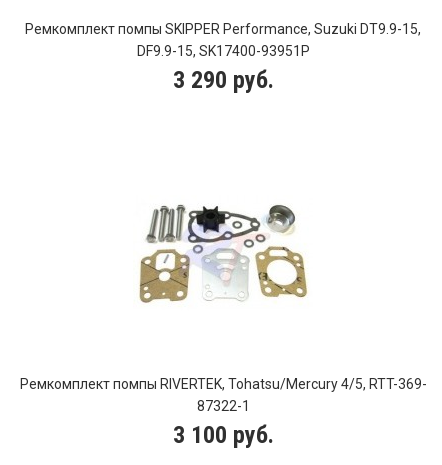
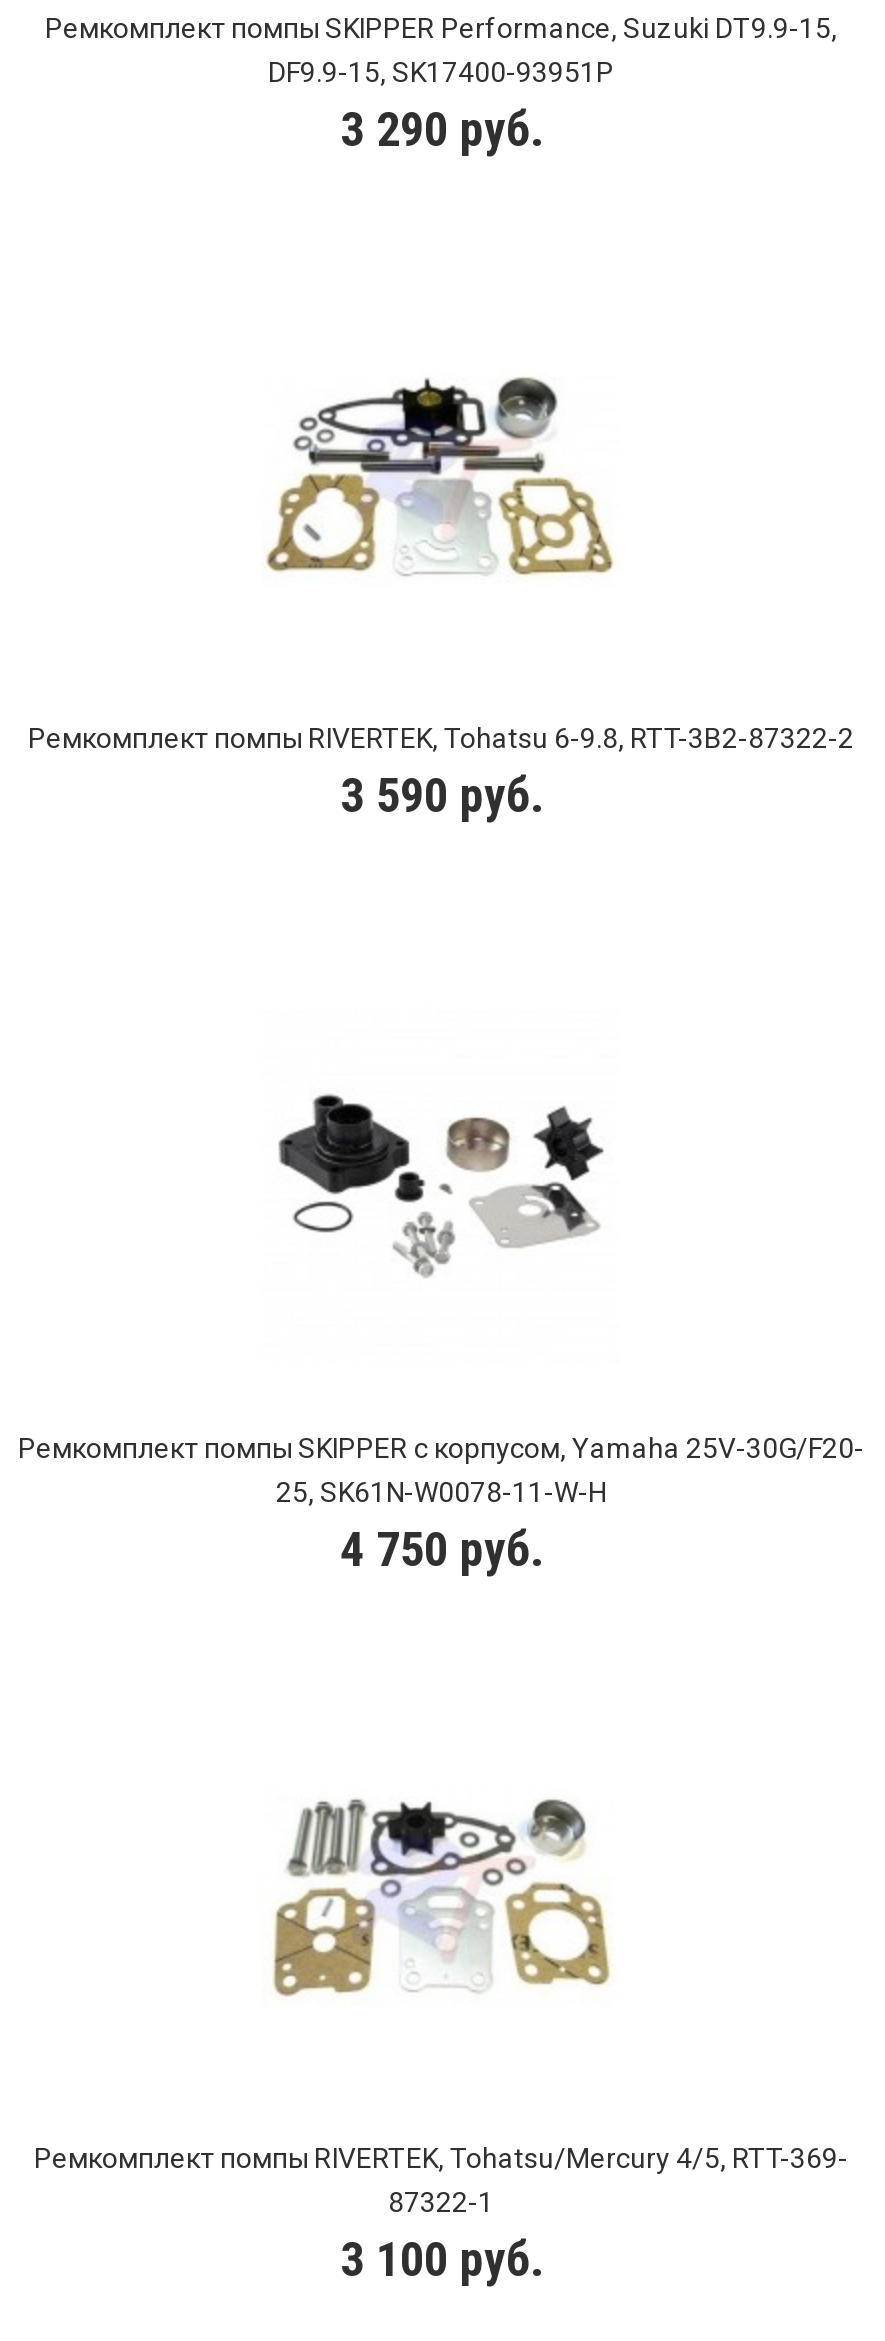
none -> [18,1432,864,1578] Ремкомплект помпы SKIPPER с корпусом, Yamaha 25V-30G/F20- | 25, SK61N-W0078-11-W-H | 4 750 руб.
none -> [28,722,854,824] Ремкомплект помпы RIVERTEK, Tohatsu 6-9.8, RTT-3B2-87322-2 | 3 590 руб.
none -> [265,376,615,578] [image]
none -> [277,1092,605,1278] [image]

